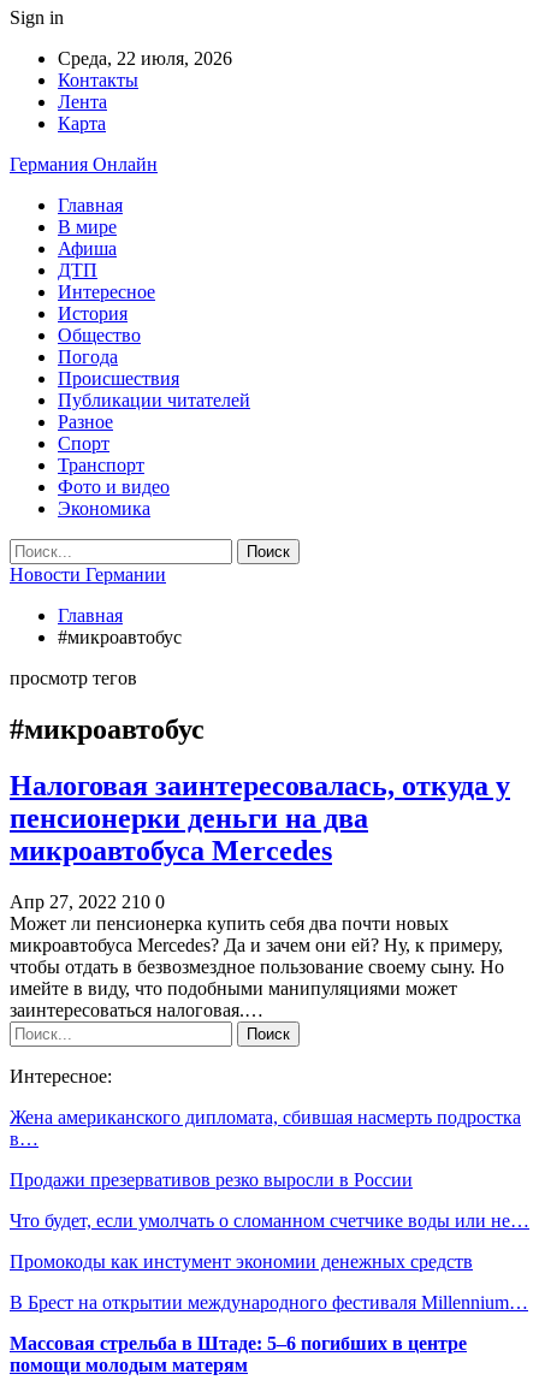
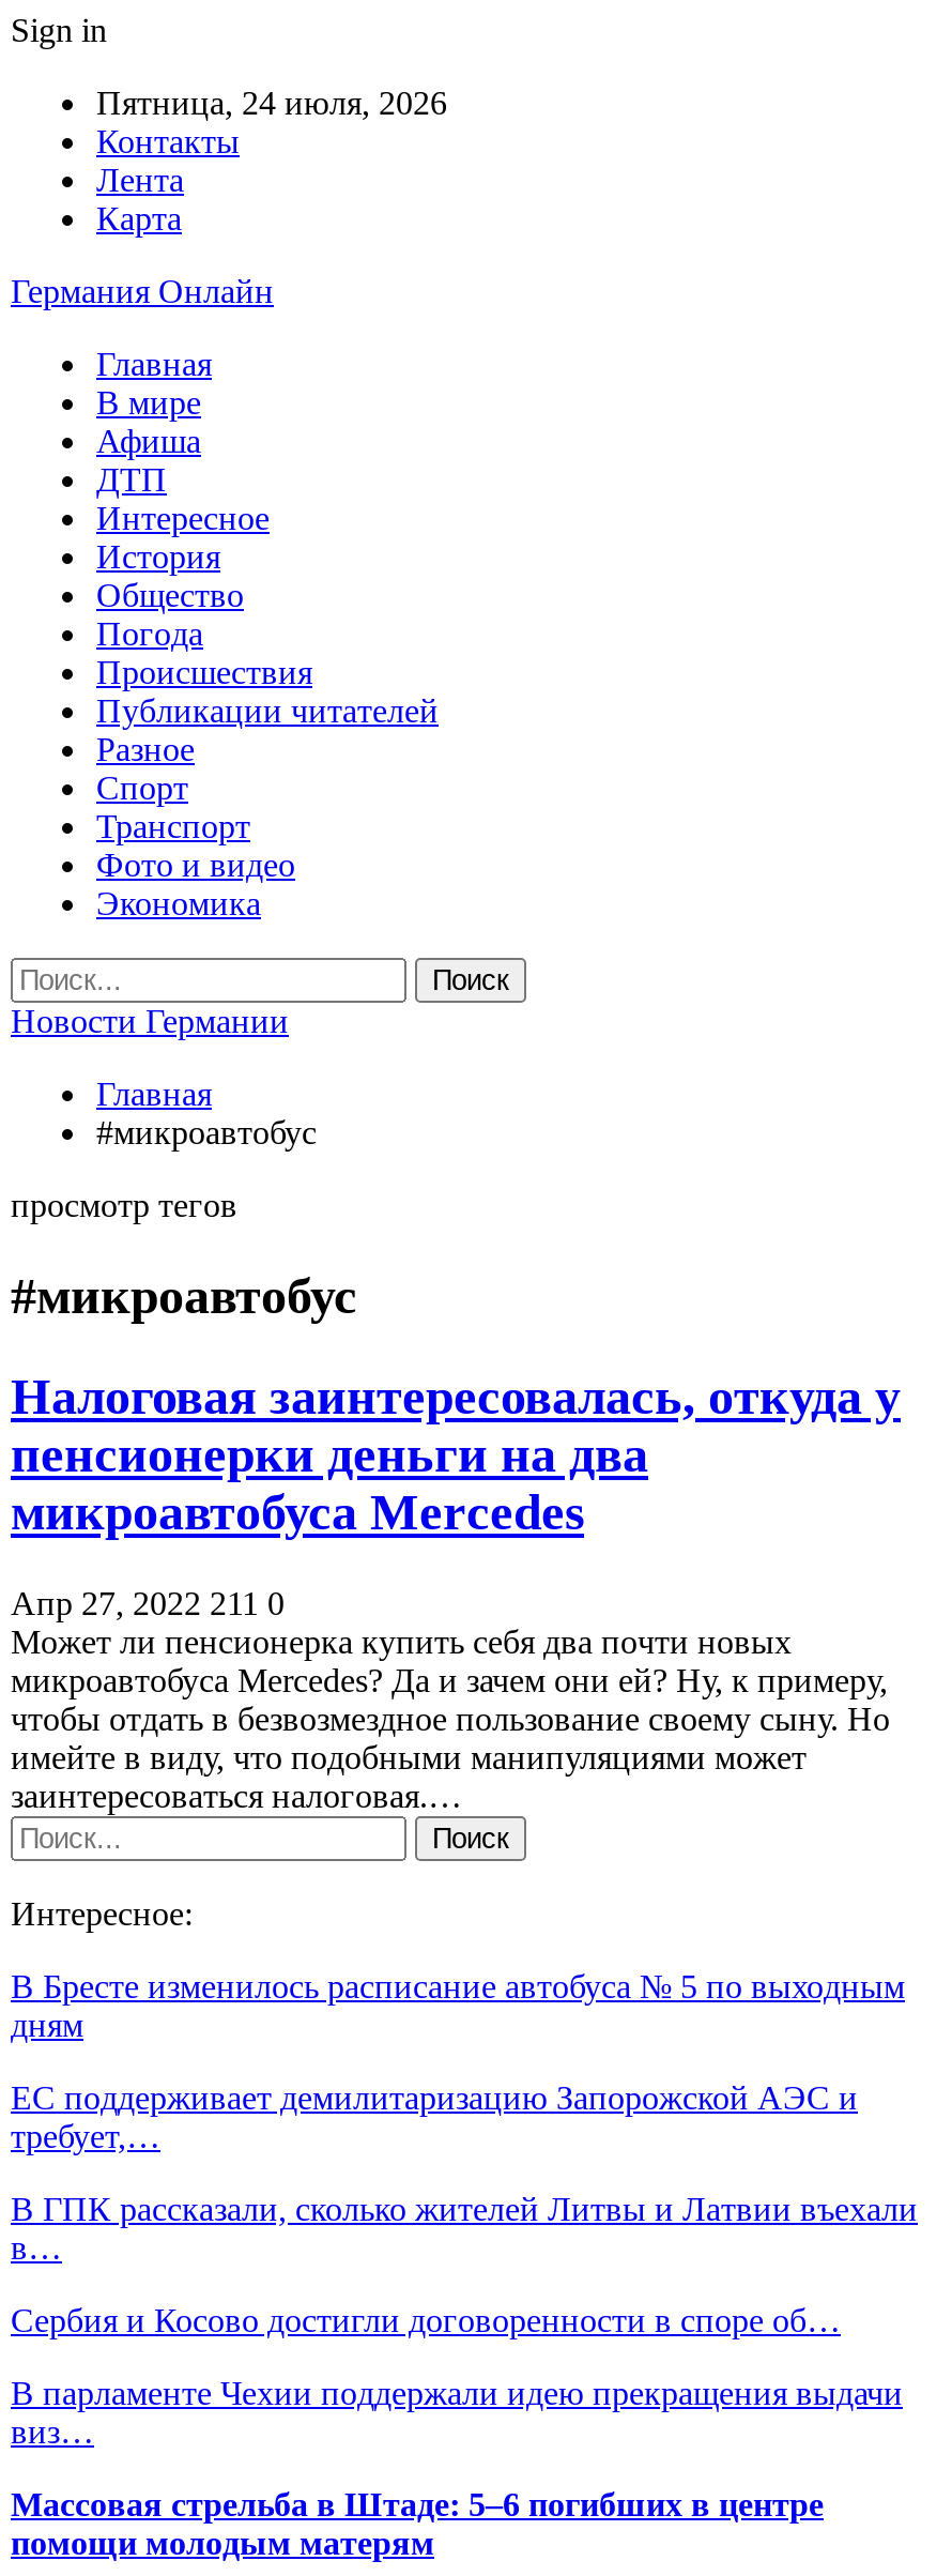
[58,48,232,69] Среда, 22 июля, 2026 -> [96,85,447,121] Пятница, 24 июля, 2026
[10,891,165,912] Апр 27, 2022 210 0 -> [11,1584,285,1621] Апр 27, 2022 211 0
[10,1107,521,1127] Жена американского дипломата, сбившая насмерть подростка -> [11,1967,918,2226] В Бресте изменилось расписание автобуса № 5 по выходным | дням | ЕС поддерживает демилитаризацию Запорожской АЭС и | требует,… | В ГПК рассказали, сколько жителей Литвы и Латвии въехали
moved [10,1128,38,1149] -> [11,2229,62,2265]: в…
[10,1169,529,1312] Продажи презервативов резко выросли в России | Что будет, если умолчать о сломанном счетчике воды или не… | Промокоды как инстумент экономии денежных средств | В Брест на открытии международного фестиваля Millennium… -> [11,2301,903,2449] Сербия и Косово достигли договоренности в споре об… | В парламенте Чехии поддержали идею прекращения выдачи | виз…

